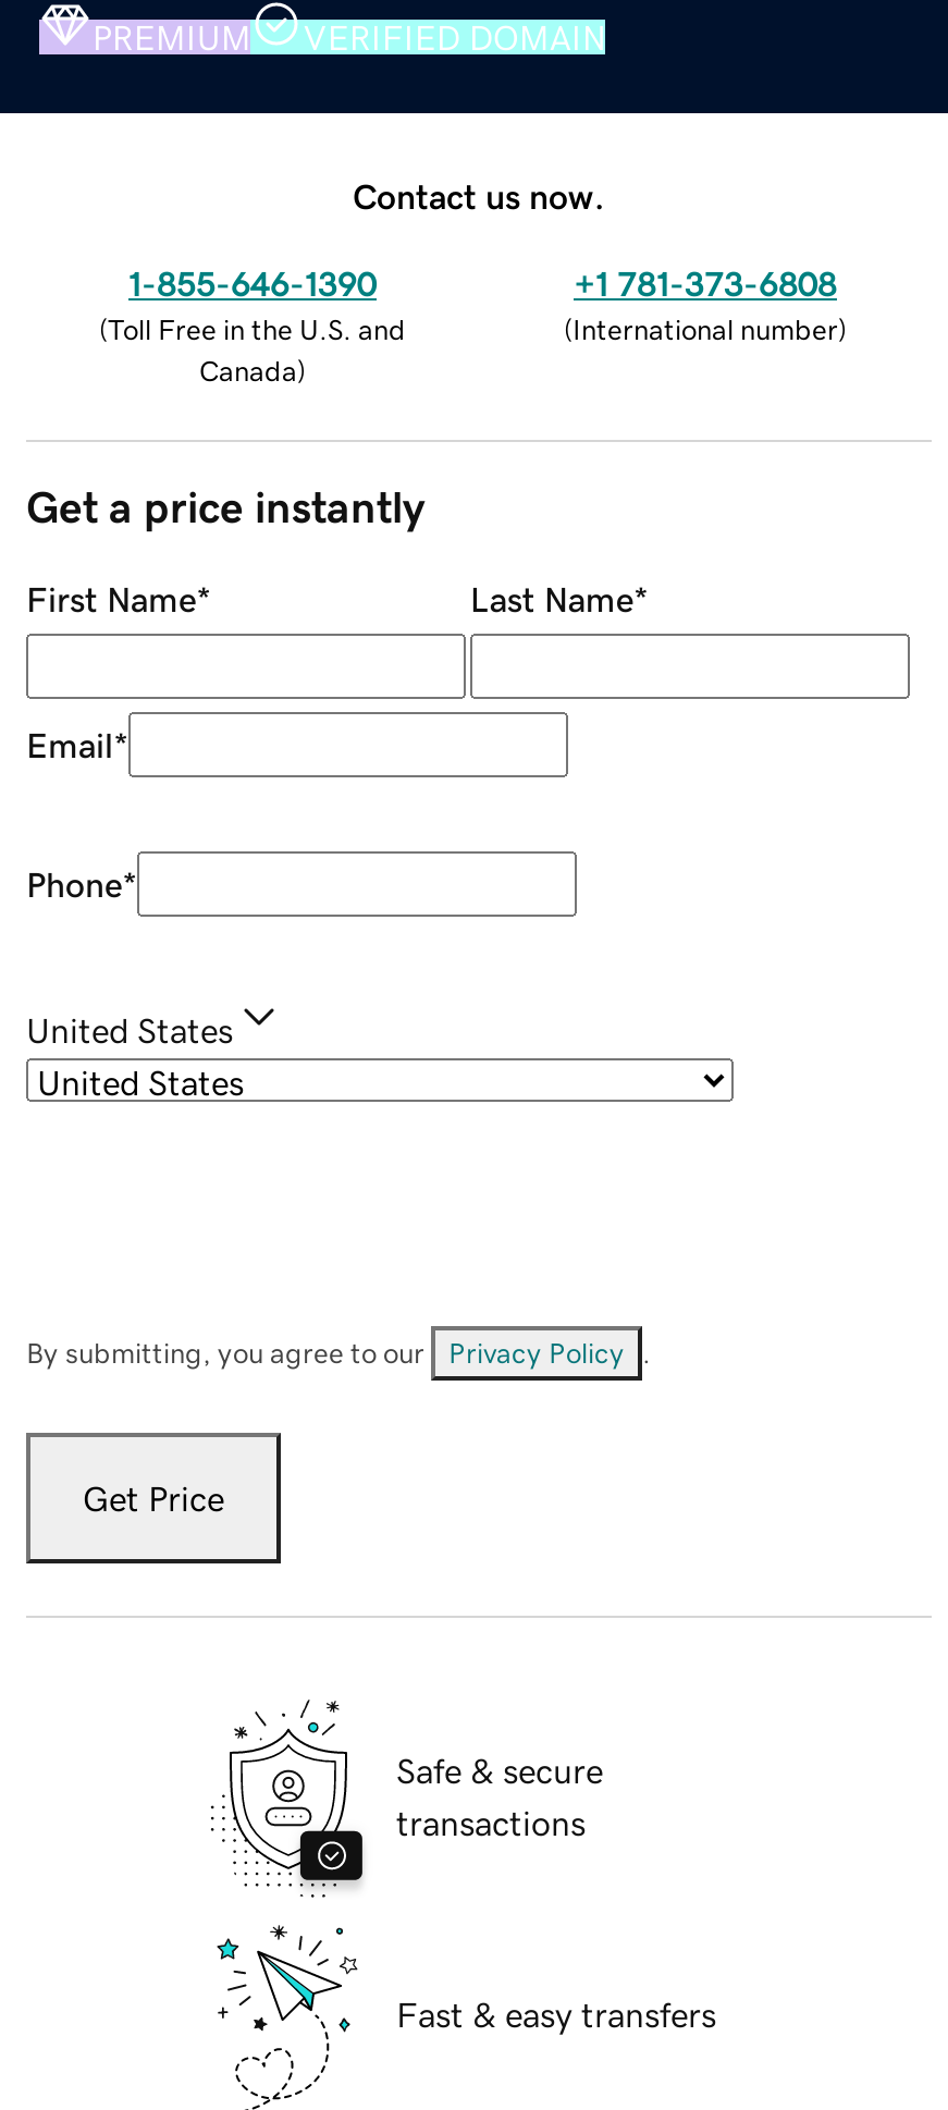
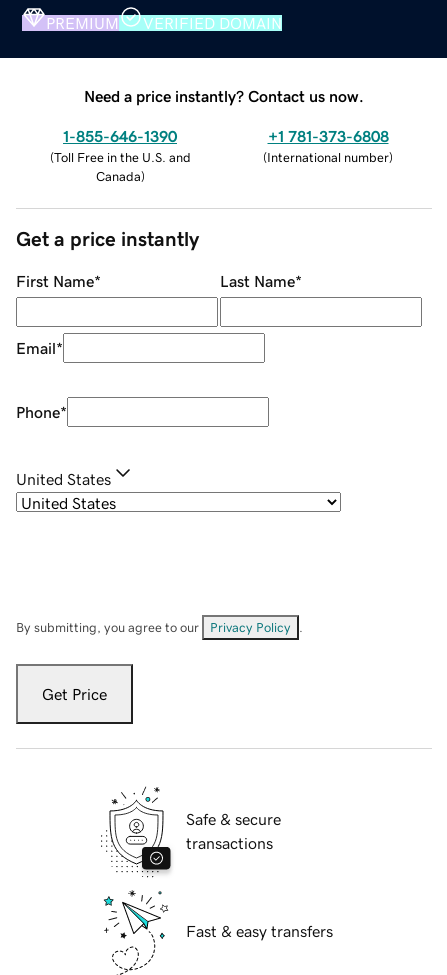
[353,178,605,213] Contact us now. -> [84,88,364,104] Need a price instantly? Contact us now.

